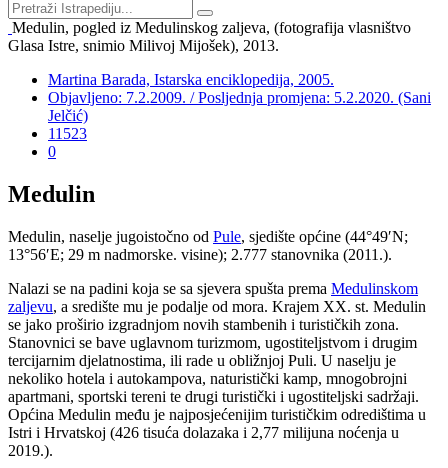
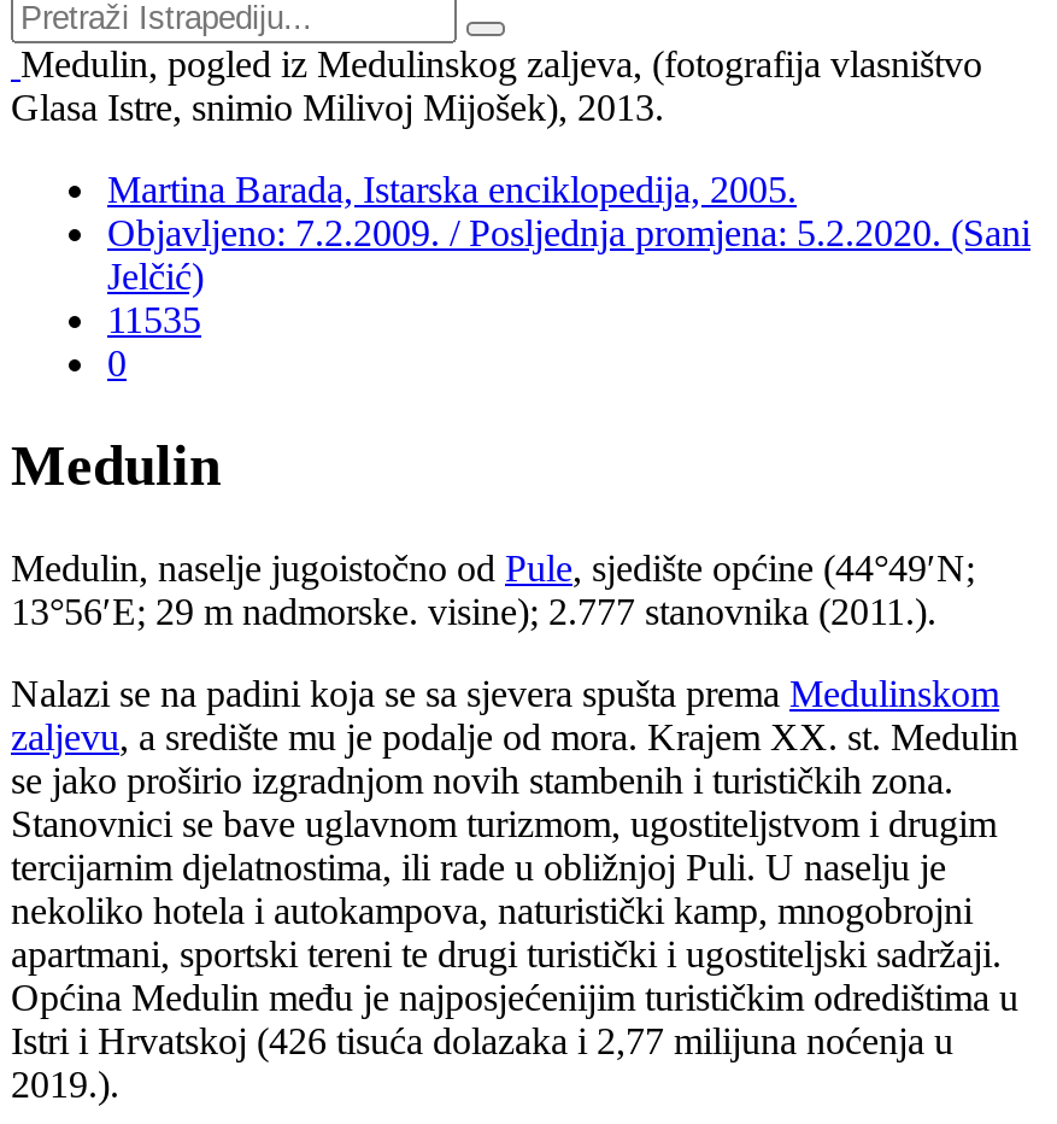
[48,125,87,142] 11523 -> [107,299,201,340] 11535

